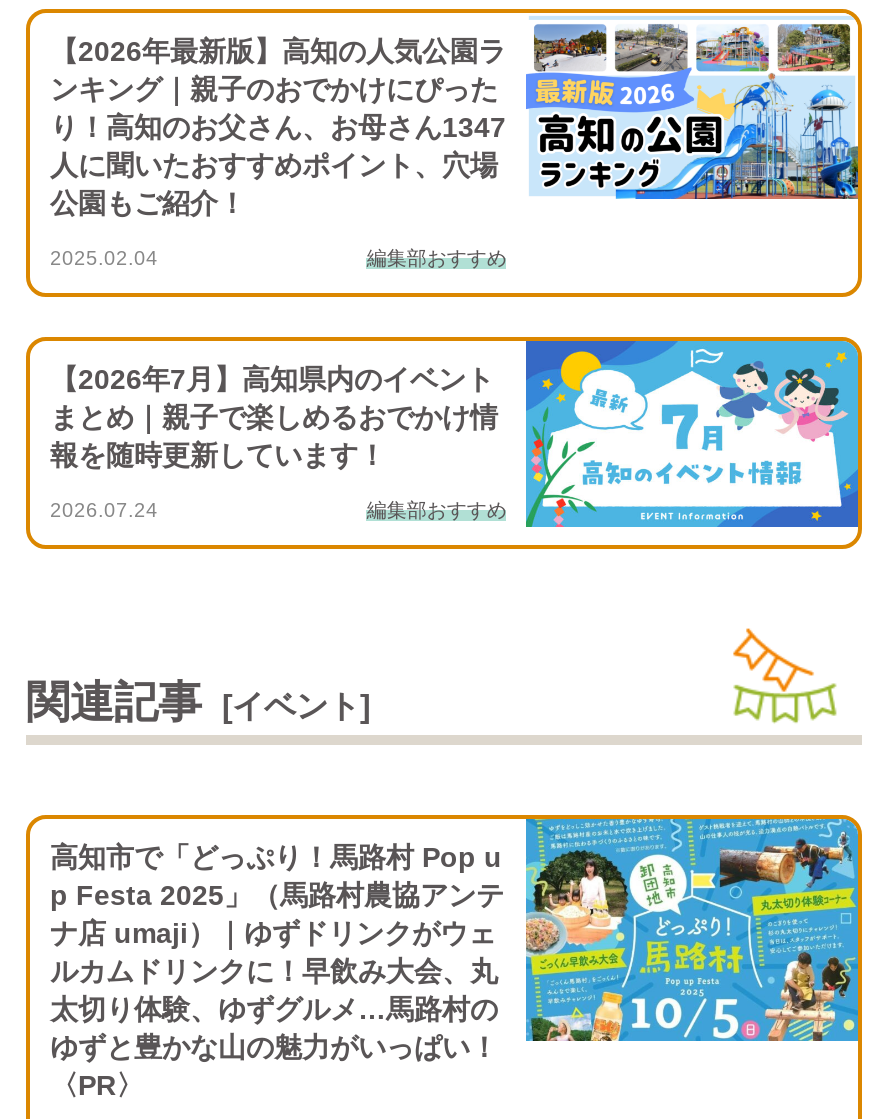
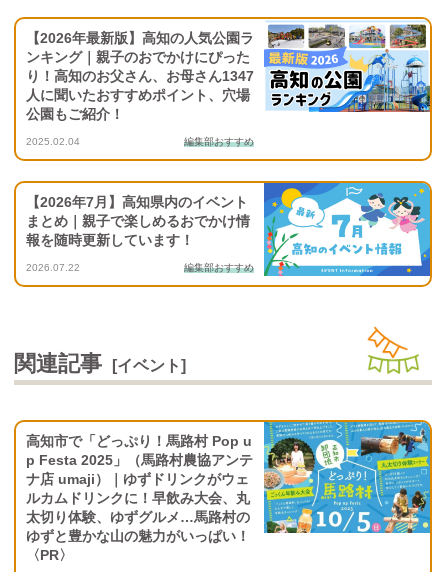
[50,499,158,521] 2026.07.24 -> [26,262,80,273] 2026.07.22

